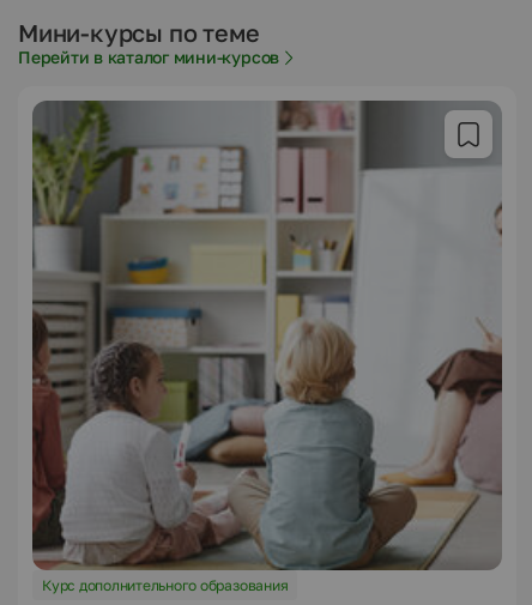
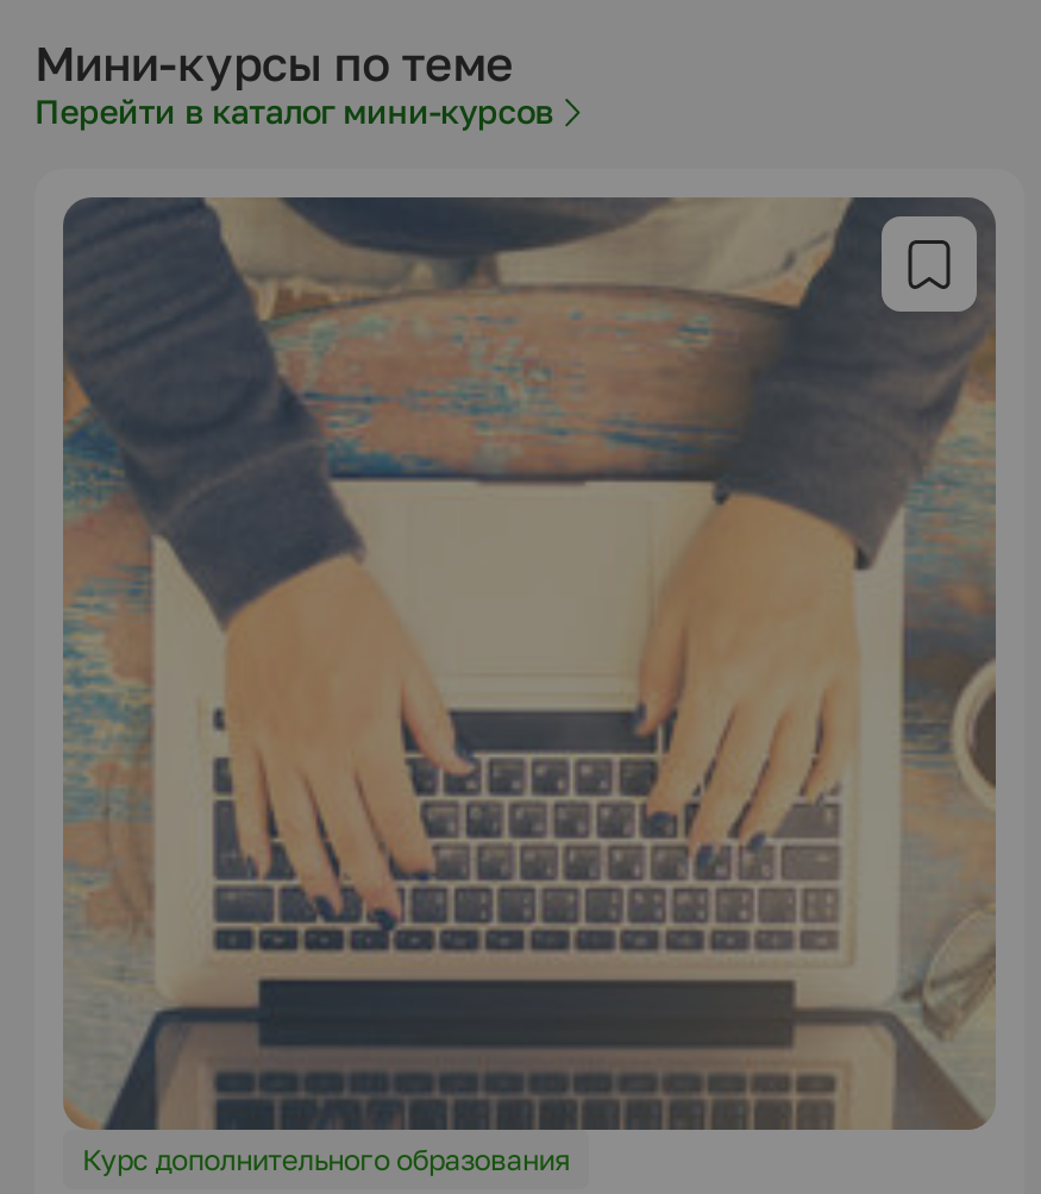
[31,99,503,571] [image] -> [61,195,998,1132] [image]

